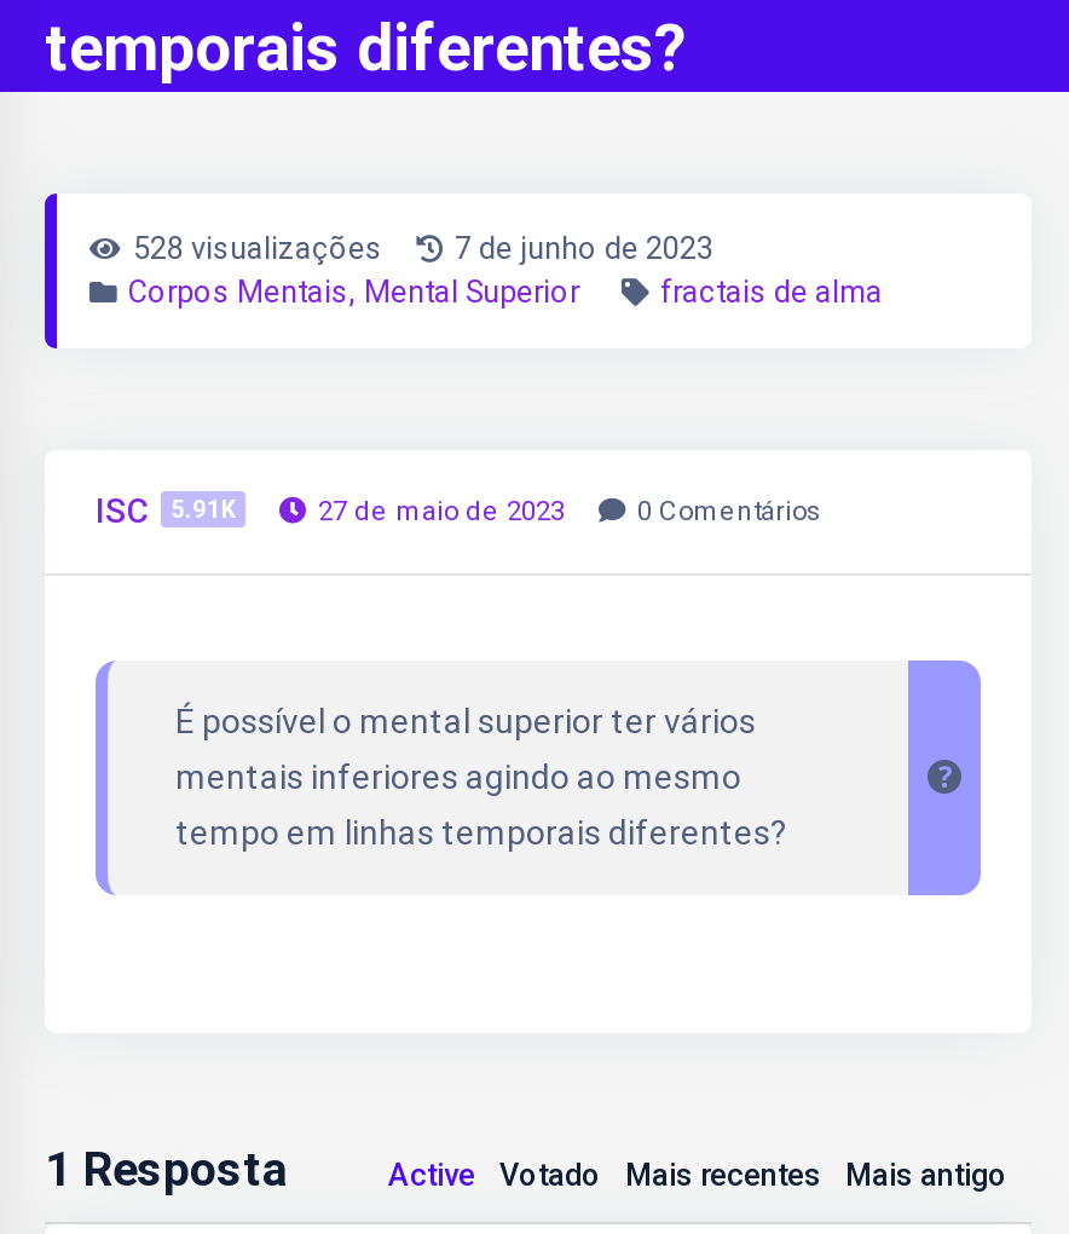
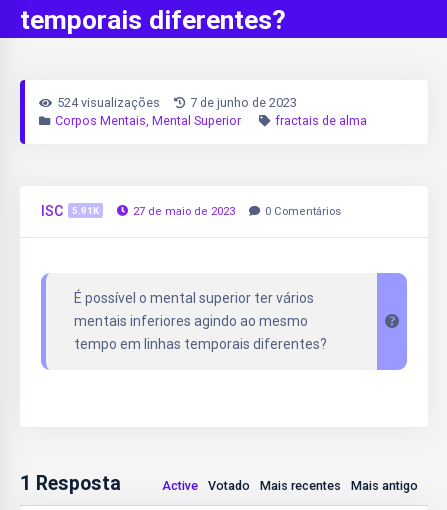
[133,229,382,265] 528 visualizações -> [56,95,159,110] 524 visualizações

